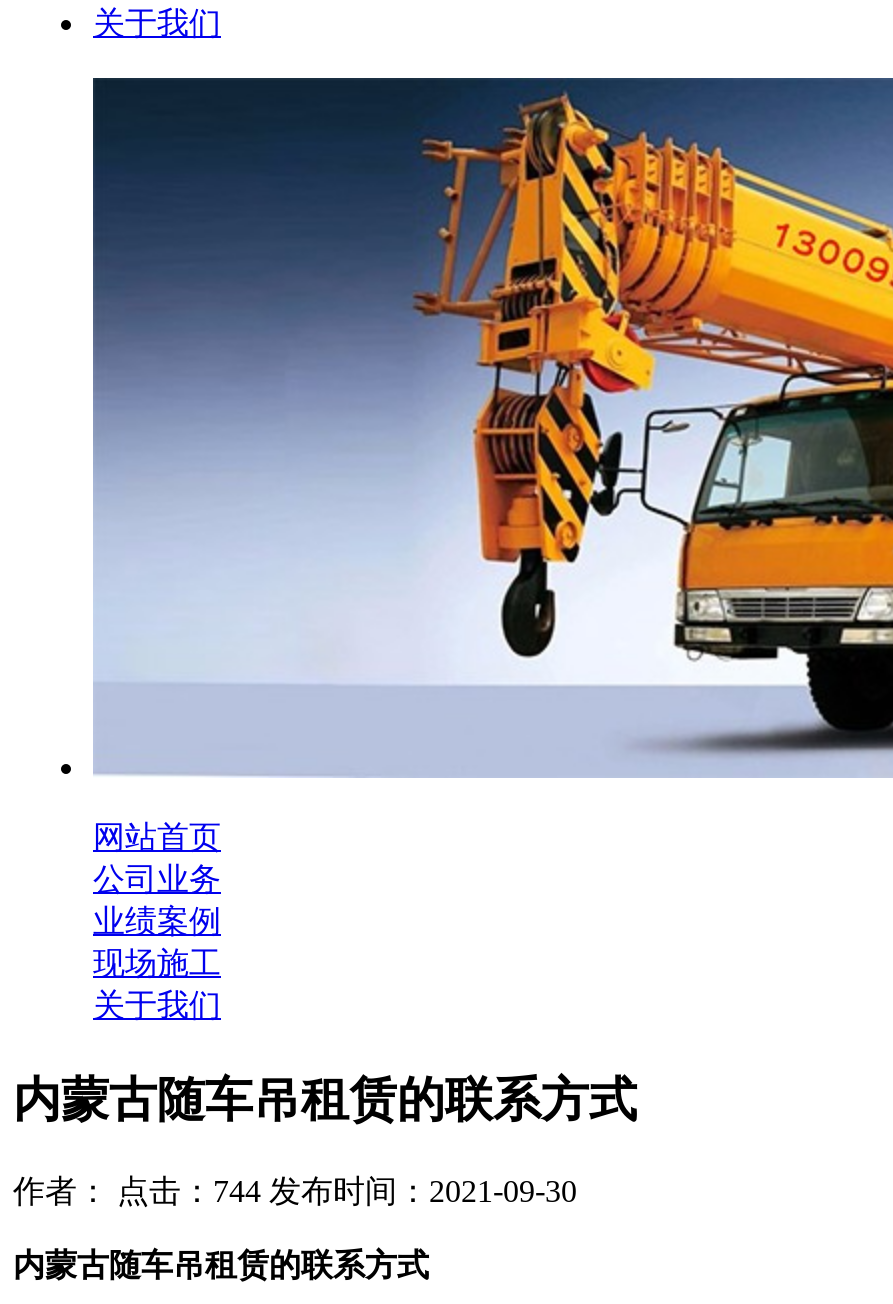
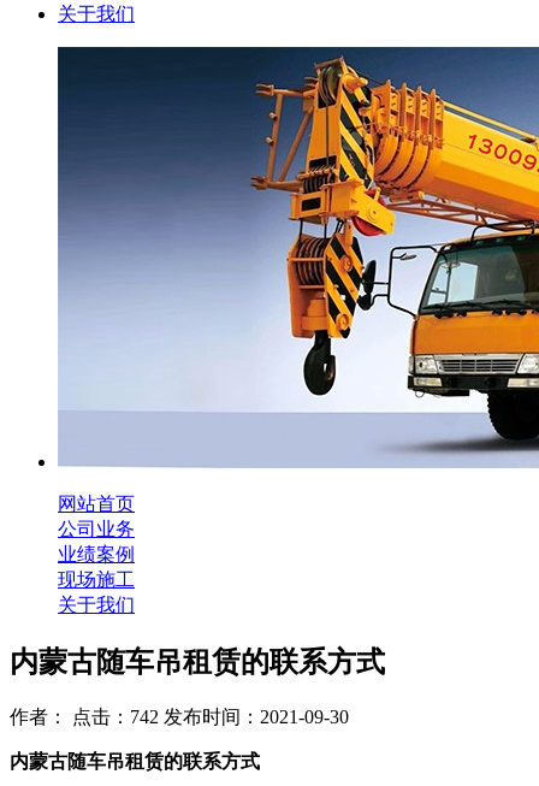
[13,1174,577,1208] 作者： 点击：744 发布时间：2021-09-30 -> [10,706,349,727] 作者： 点击：742 发布时间：2021-09-30

